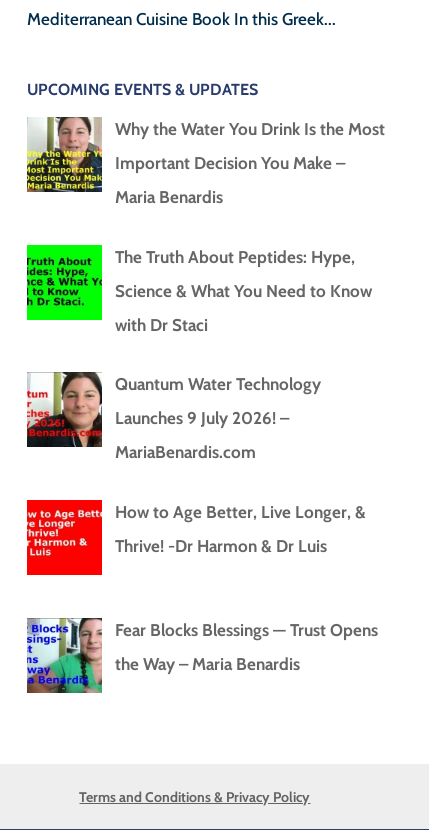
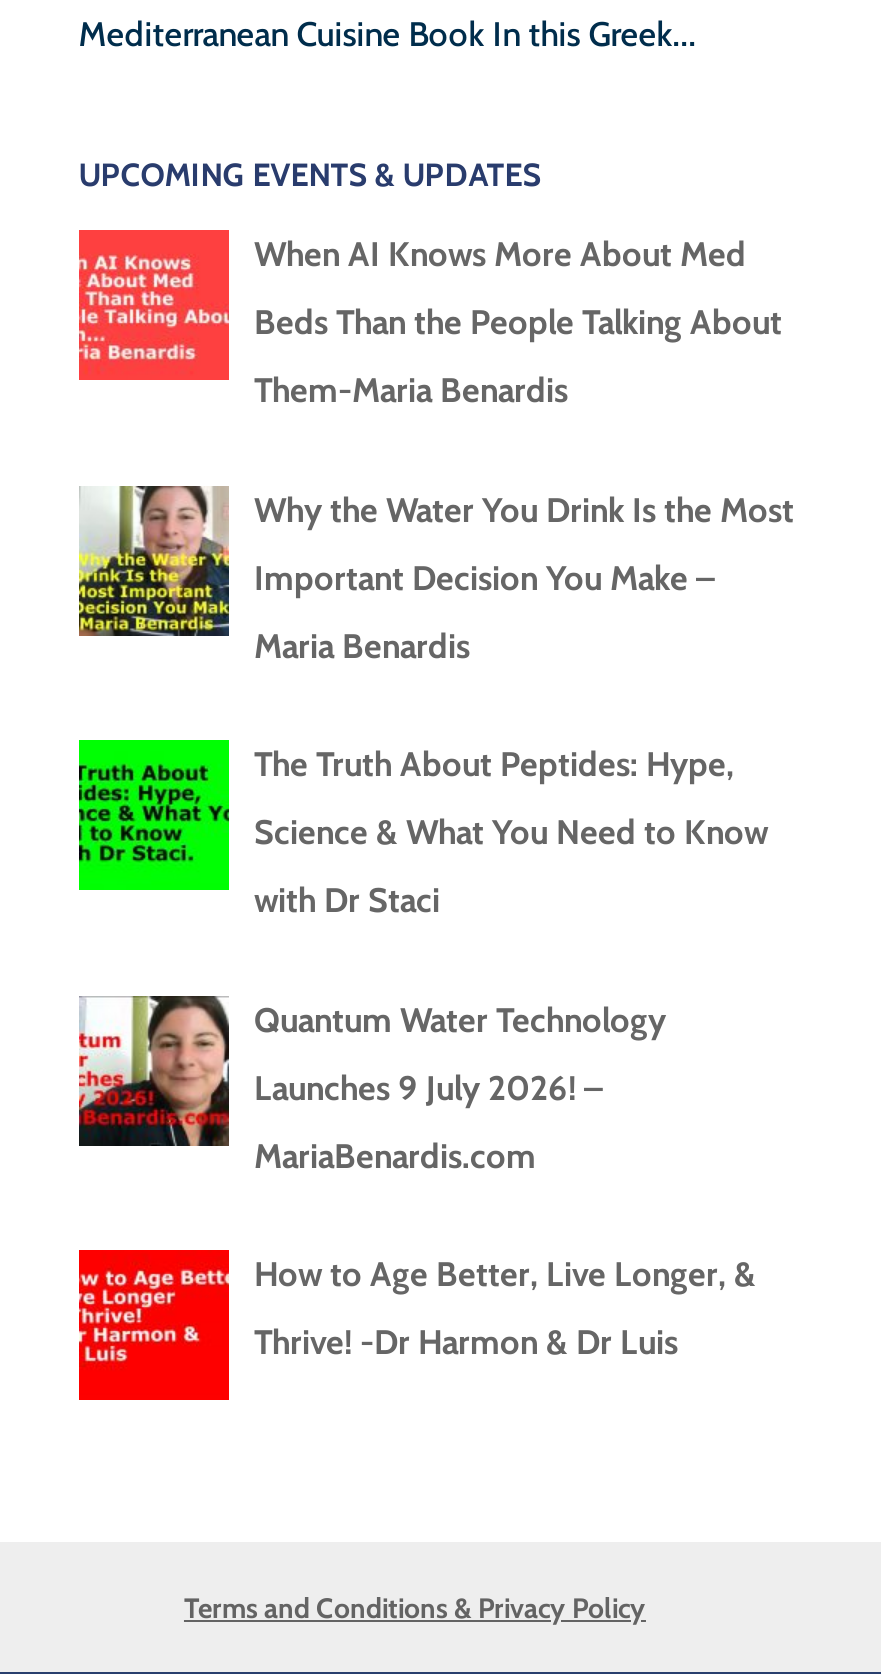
none -> [77,228,782,411] [image] | When AI Knows More About Med | Beds Than the People Talking About | Them-Maria Benardis
moved [25,115,384,556] -> [75,482,794,1363]: [image] | Why the Water You Drink Is the Most | Important Decision You Make – | ... | How to Age Better, Live Longer, & | Thrive! -Dr Harmon & Dr Luis
[26,617,377,694] [image] | Fear Blocks Blessings — Trust Opens | the Way – Maria Benardis -> none

